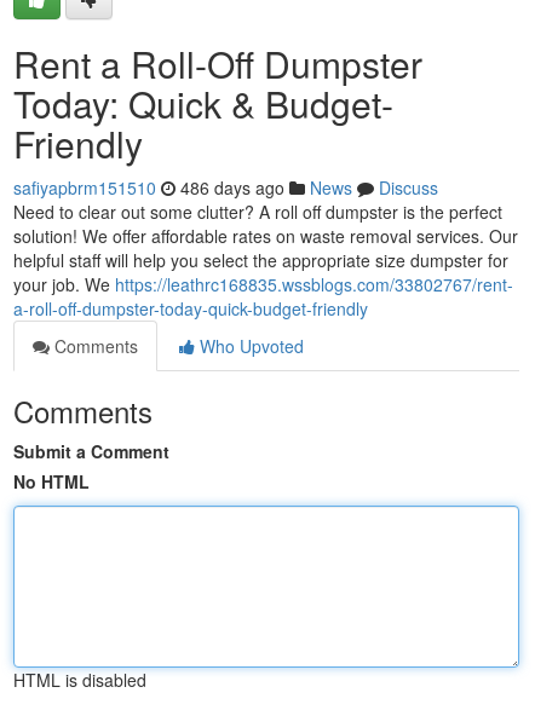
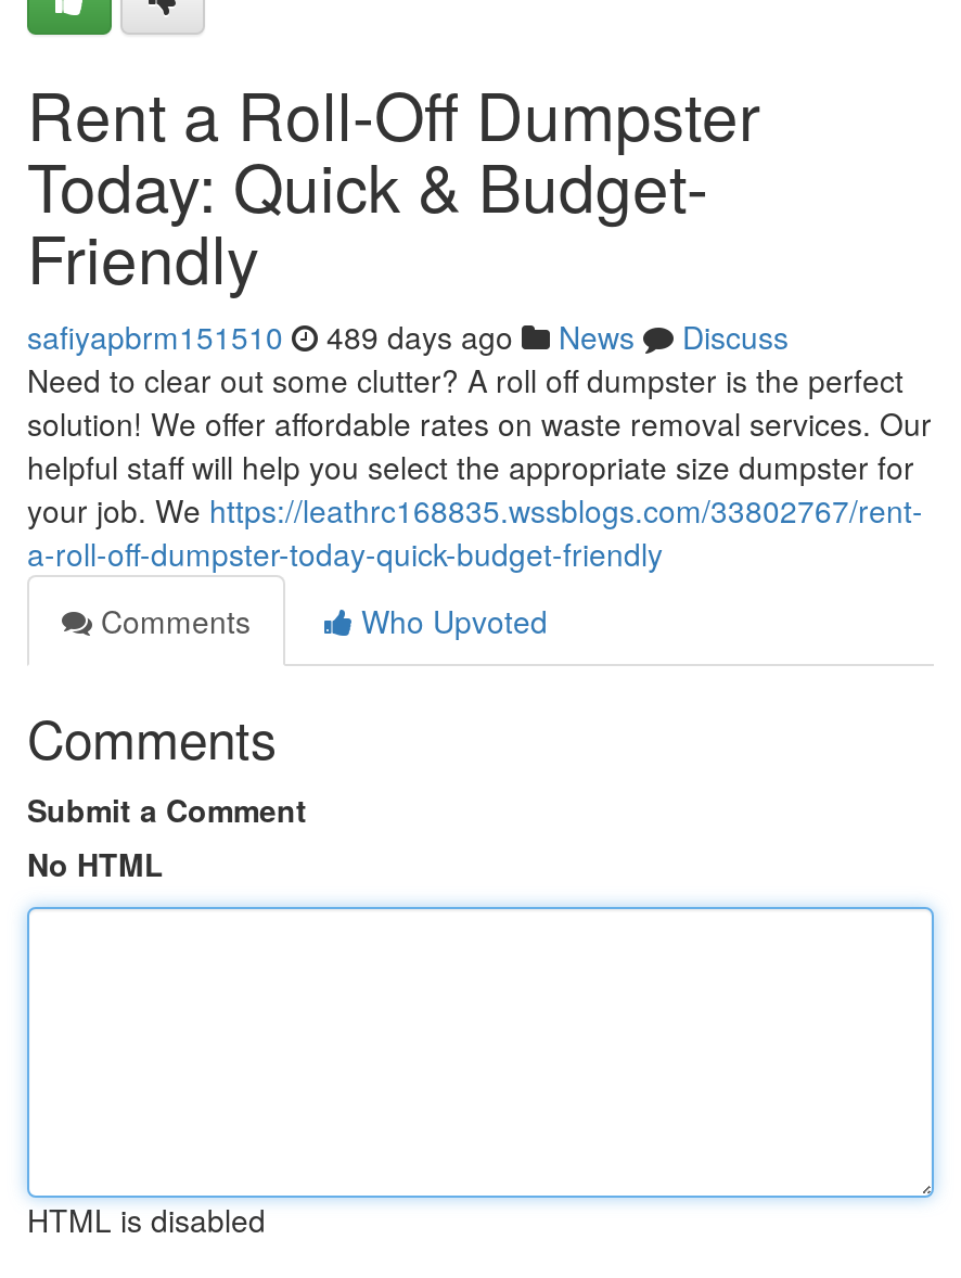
[13,175,438,200] safiyapbrm151510 486 days ago News Discuss -> [27,315,789,358] safiyapbrm151510 489 days ago News Discuss

